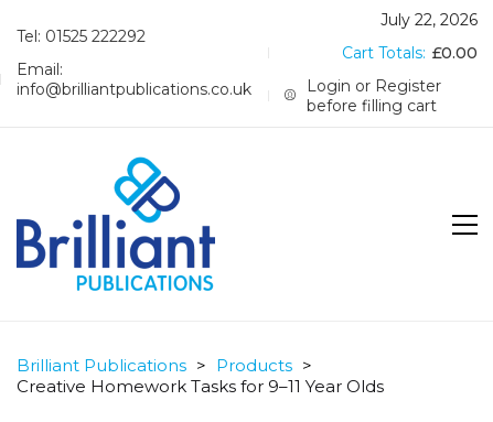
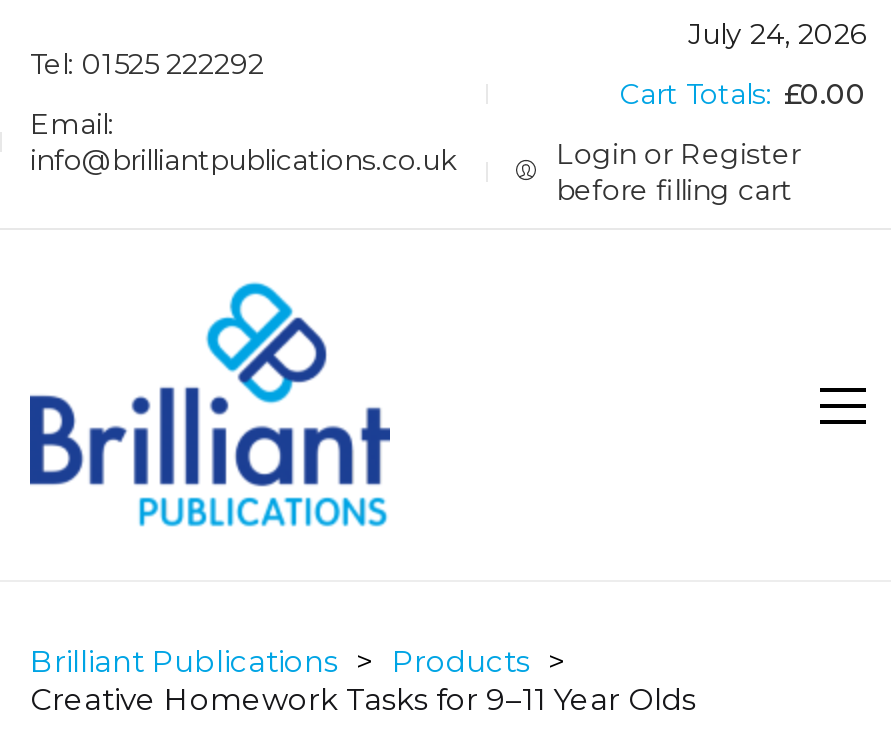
[381,10,478,30] July 22, 2026 -> [688,16,866,52] July 24, 2026

